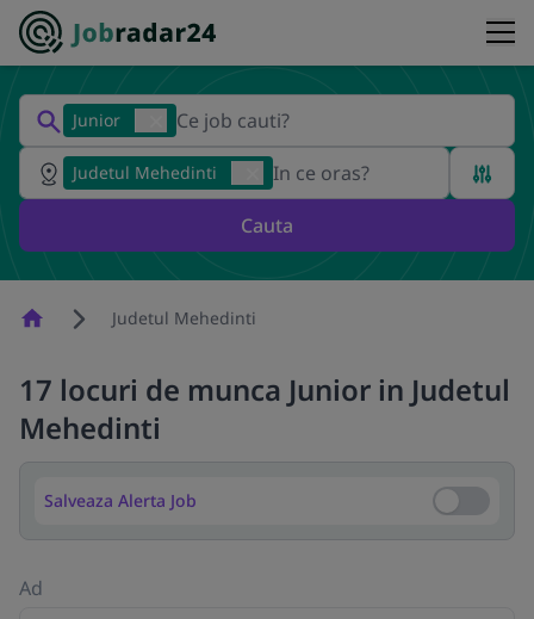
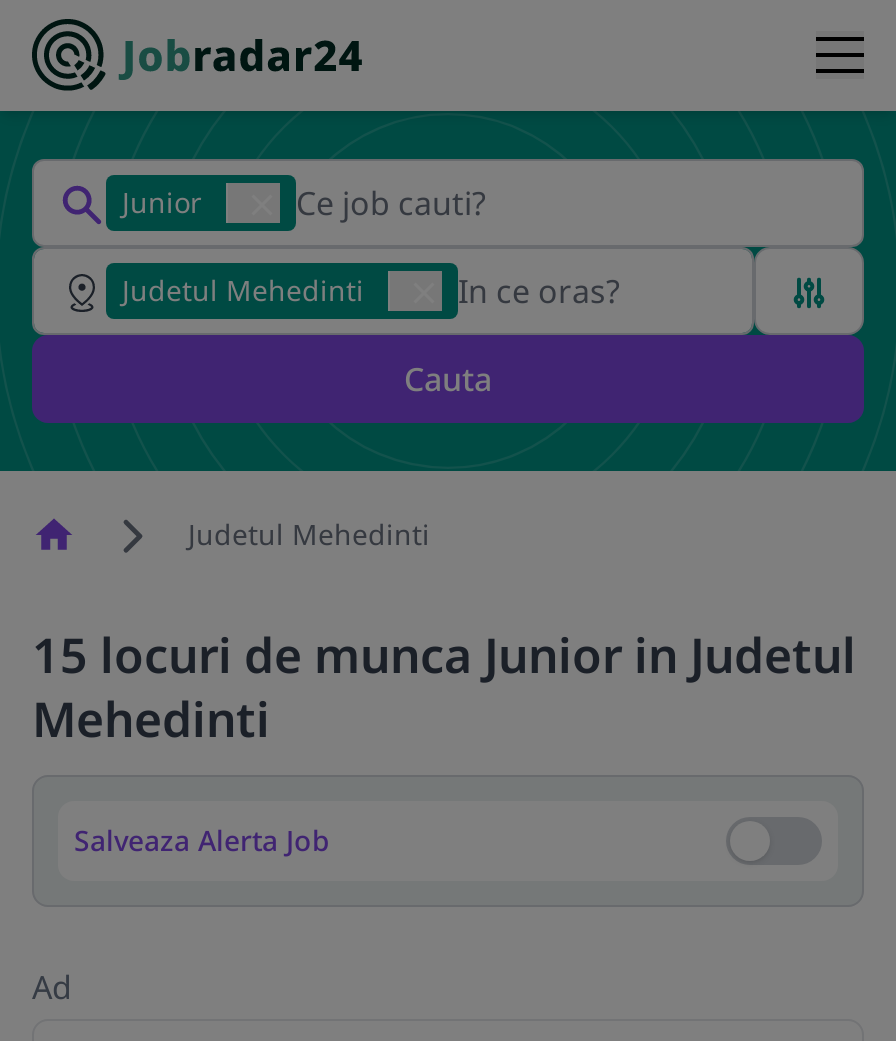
[19,370,510,409] 17 locuri de munca Junior in Judetul -> [32,621,856,687] 15 locuri de munca Junior in Judetul

